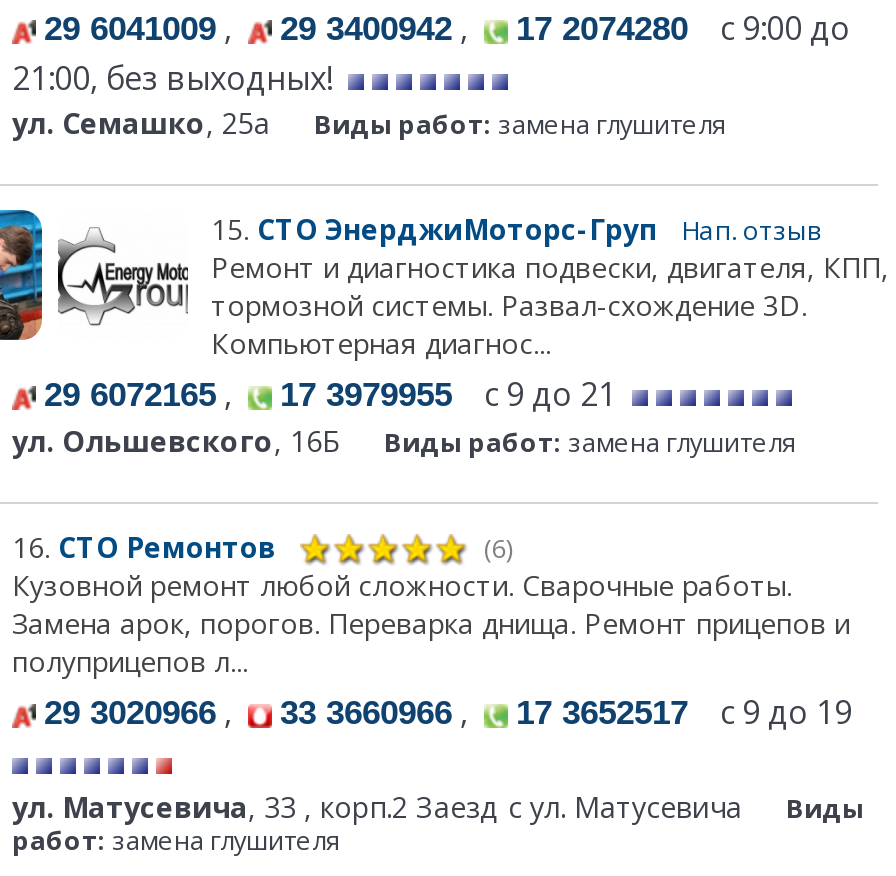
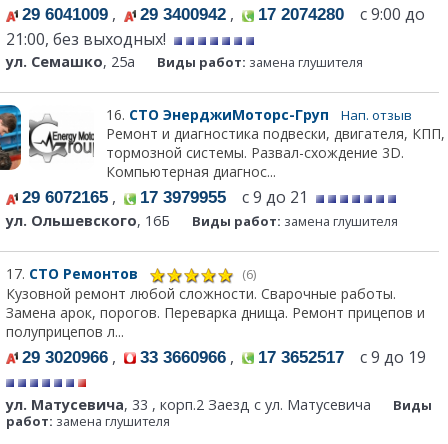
[211,211,823,249] 15. СТО ЭнерджиМоторс-Груп Нап. отзыв -> [105,105,411,124] 16. СТО ЭнерджиМоторс-Груп Нап. отзыв
[12,529,284,567] 16. СТО Ремонтов -> [6,264,142,283] 17. СТО Ремонтов

